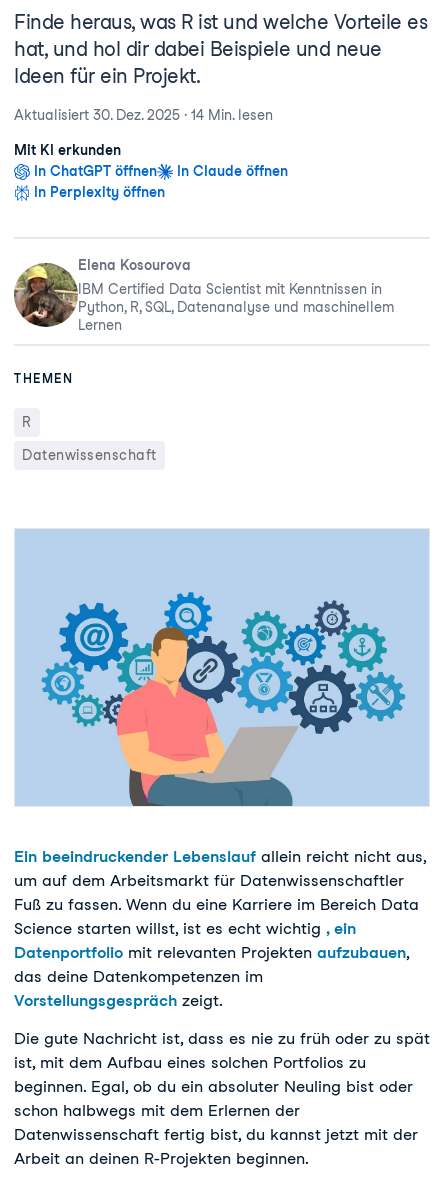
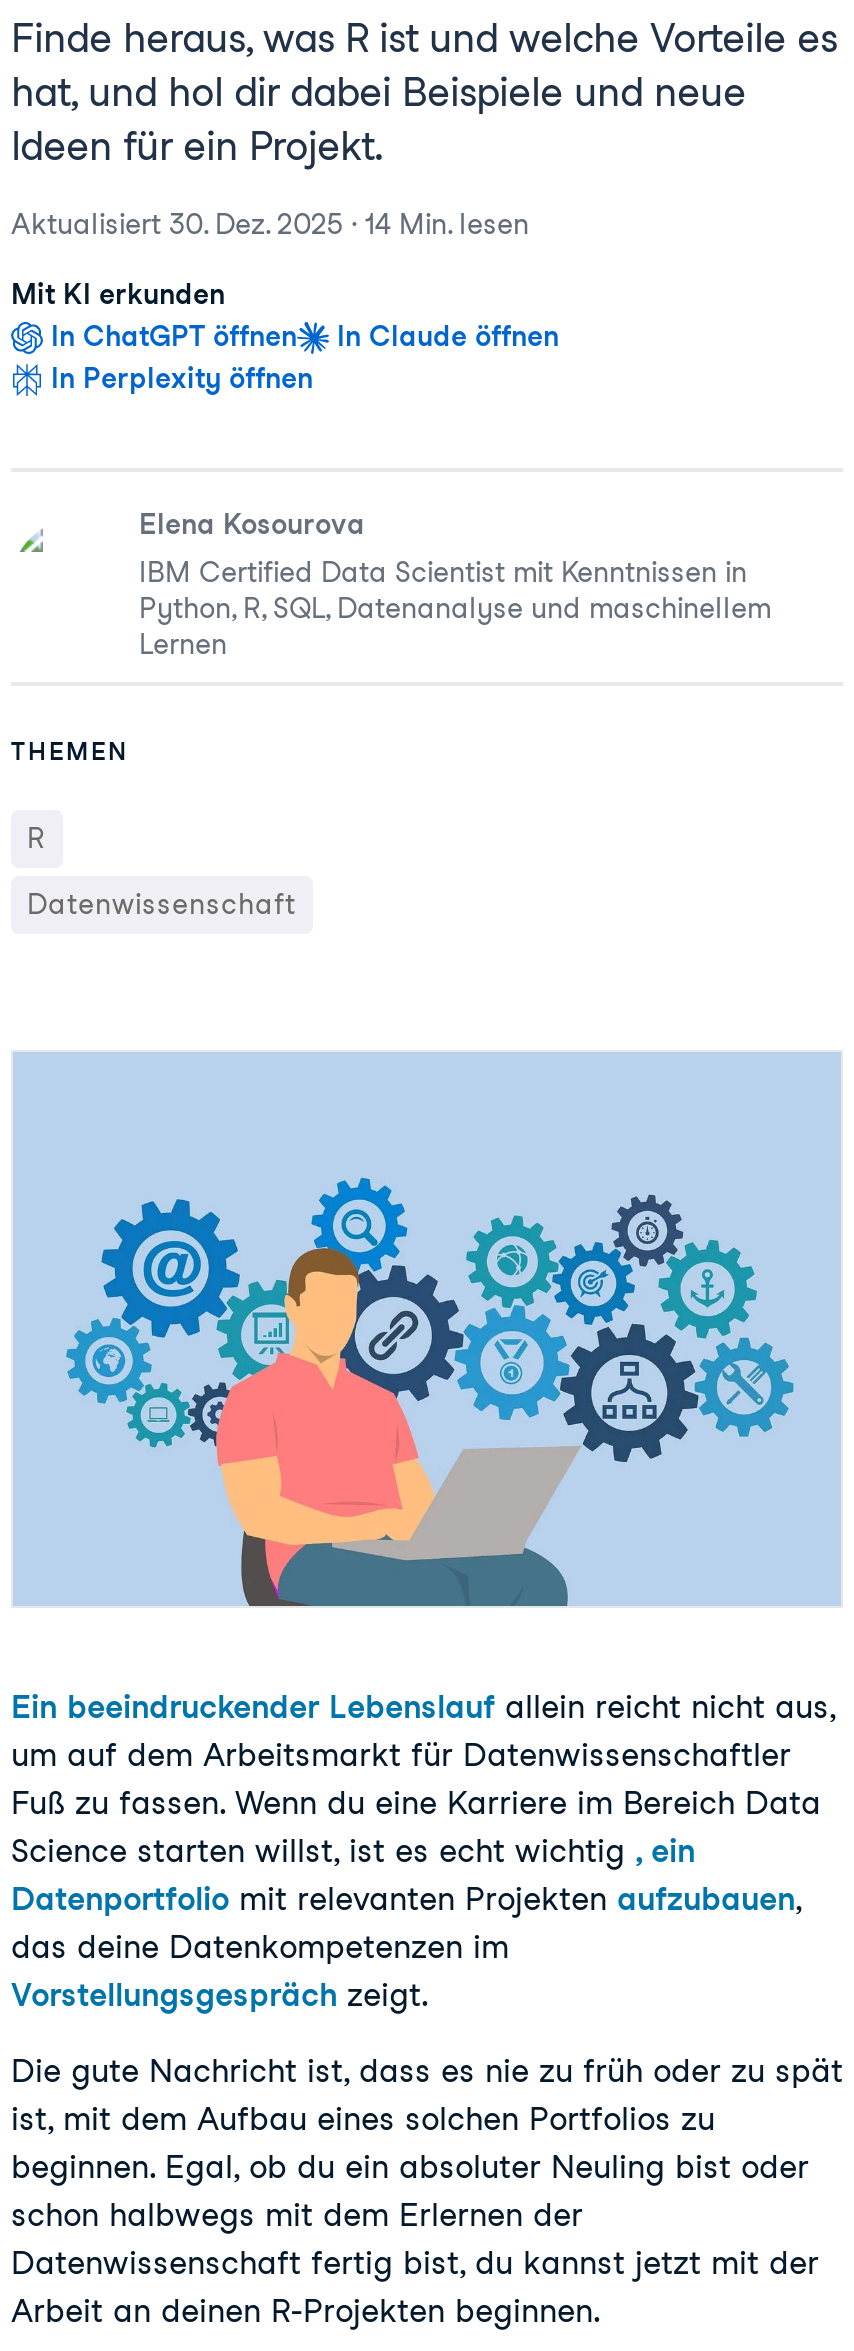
[13,262,75,328] [image] -> none

